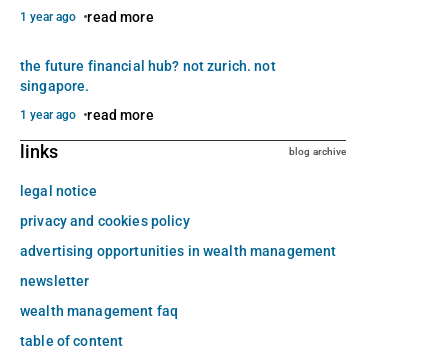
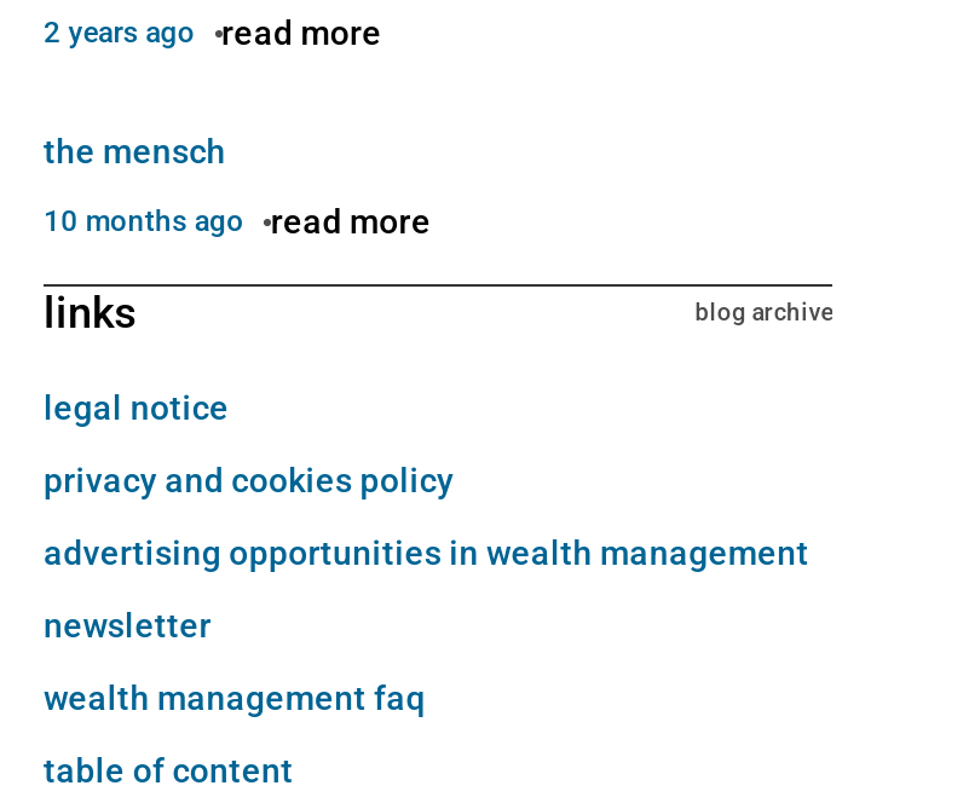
[20,9,154,25] 1 year ago read more -> [44,14,382,53] 2 years ago read more
[20,58,276,94] the future financial hub? not zurich. not | singapore. -> [44,133,226,171] the mensch
[20,107,154,123] 1 year ago read more -> [44,203,431,241] 10 months ago read more

